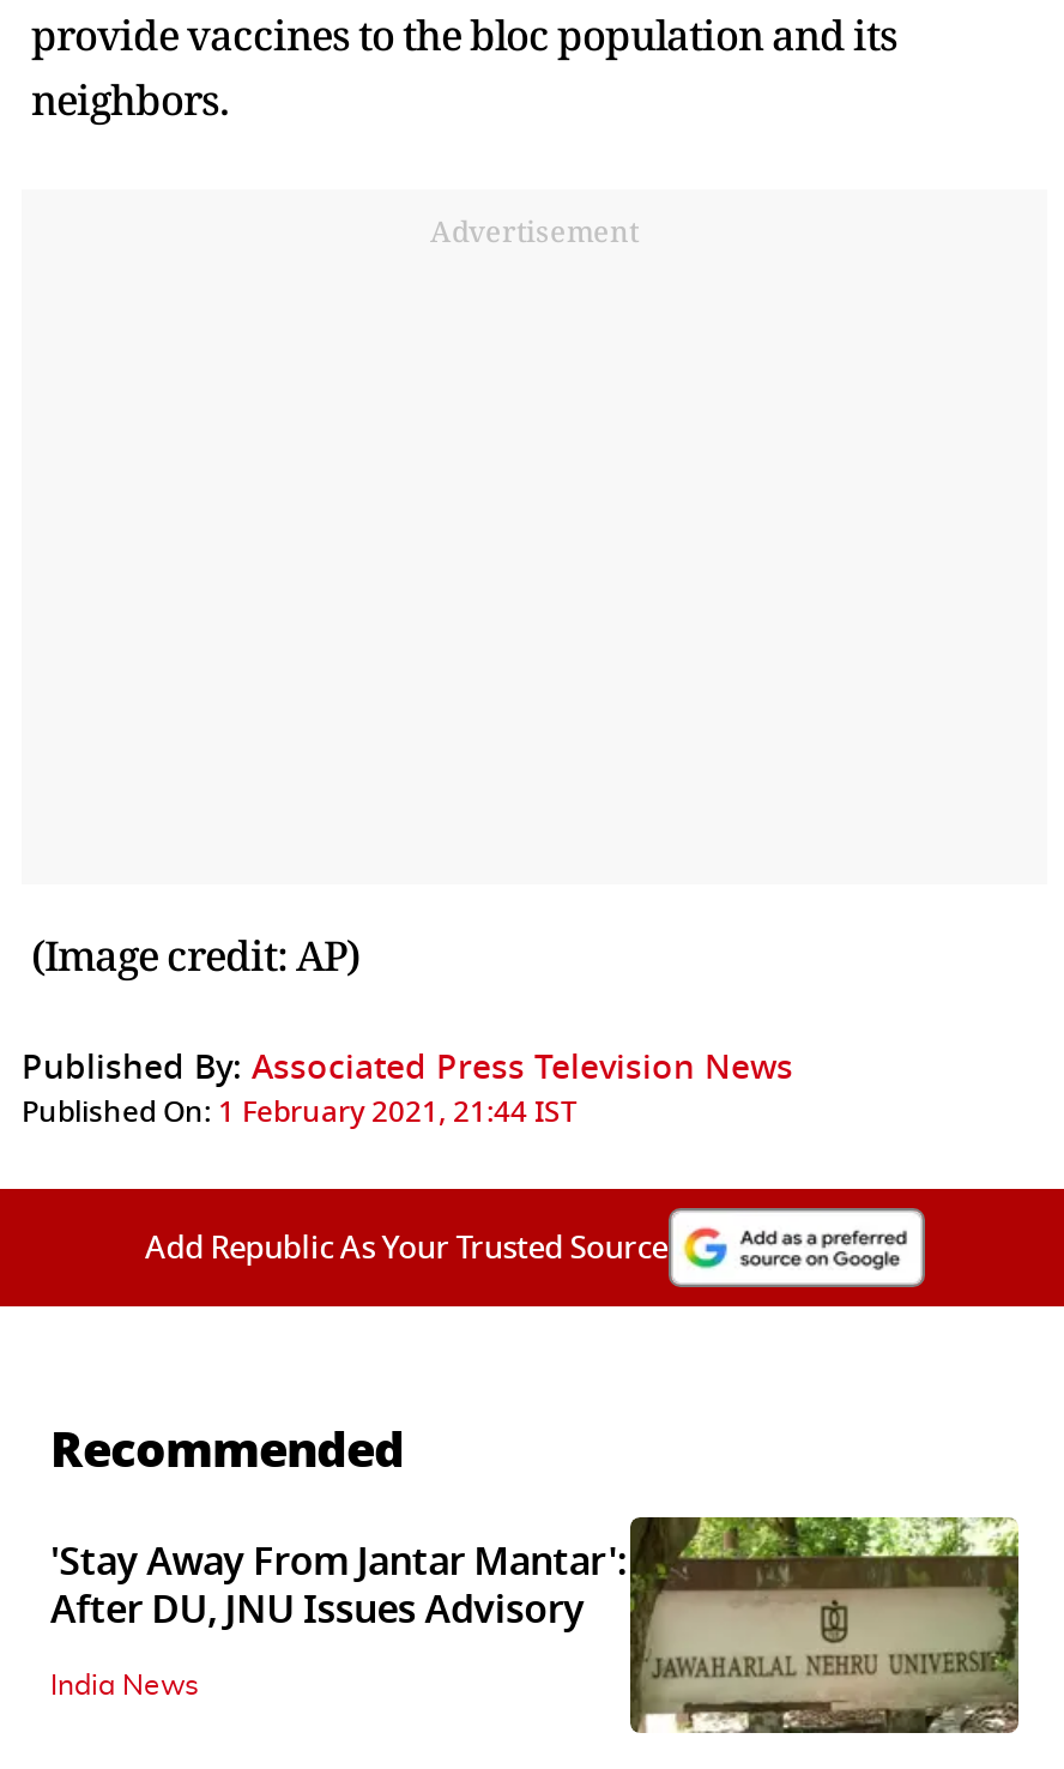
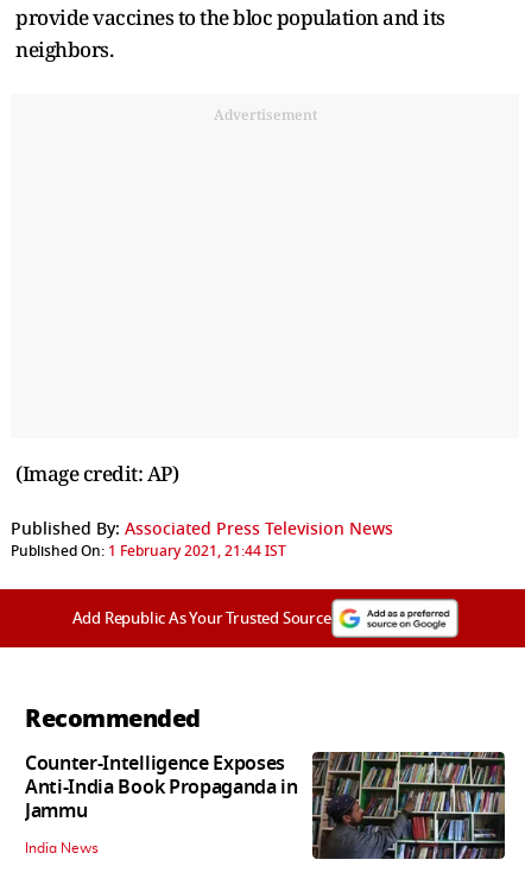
[50,1515,1021,1735] [image] | 'Stay Away From Jantar Mantar': | After DU, JNU Issues Advisory -> [25,750,506,872] [image] | Counter-Intelligence Exposes | Anti-India Book Propaganda in | Jammu

